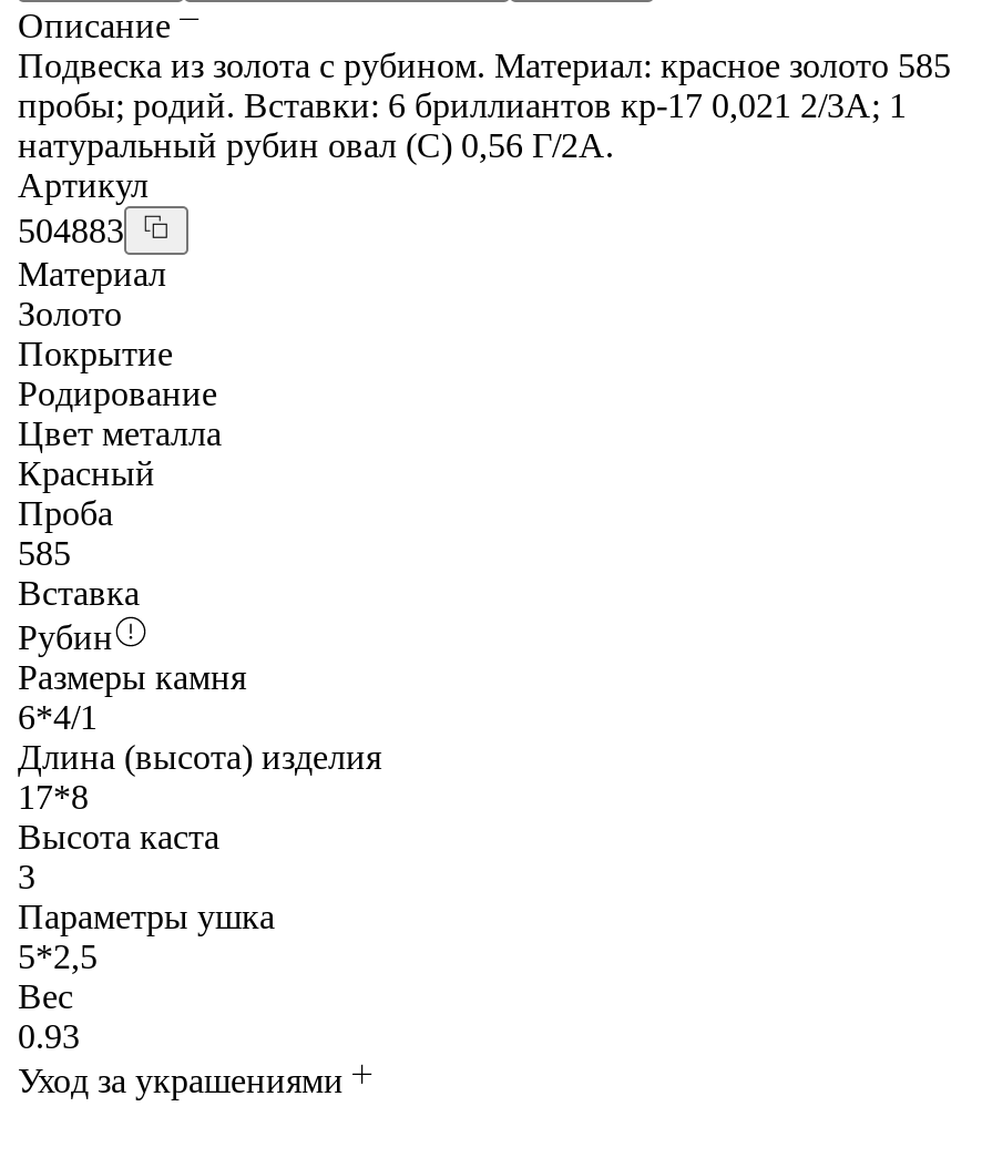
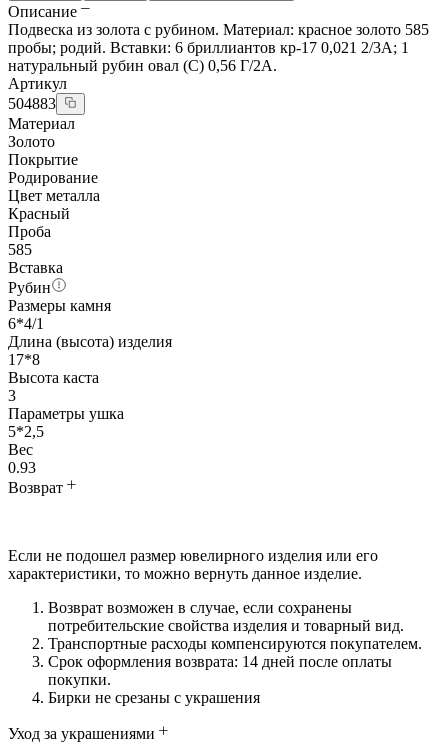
none -> [8,479,63,496] Возврат
none -> [8,547,422,706] Если не подошел размер ювелирного изделия или его | характеристики, то можно вернуть данное изделие. | Возврат возможен в случае, если сохранены | потребительские свойства изделия и товарный вид. | Транспортные расходы компенсируются покупателем. | Срок оформления возврата: 14 дней после оплаты | покупки. | Бирки не срезаны с украшения

